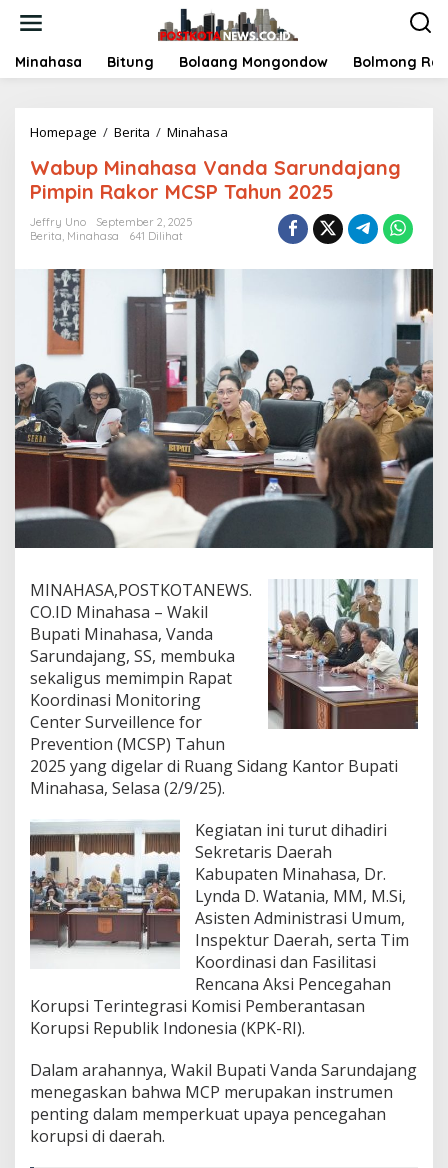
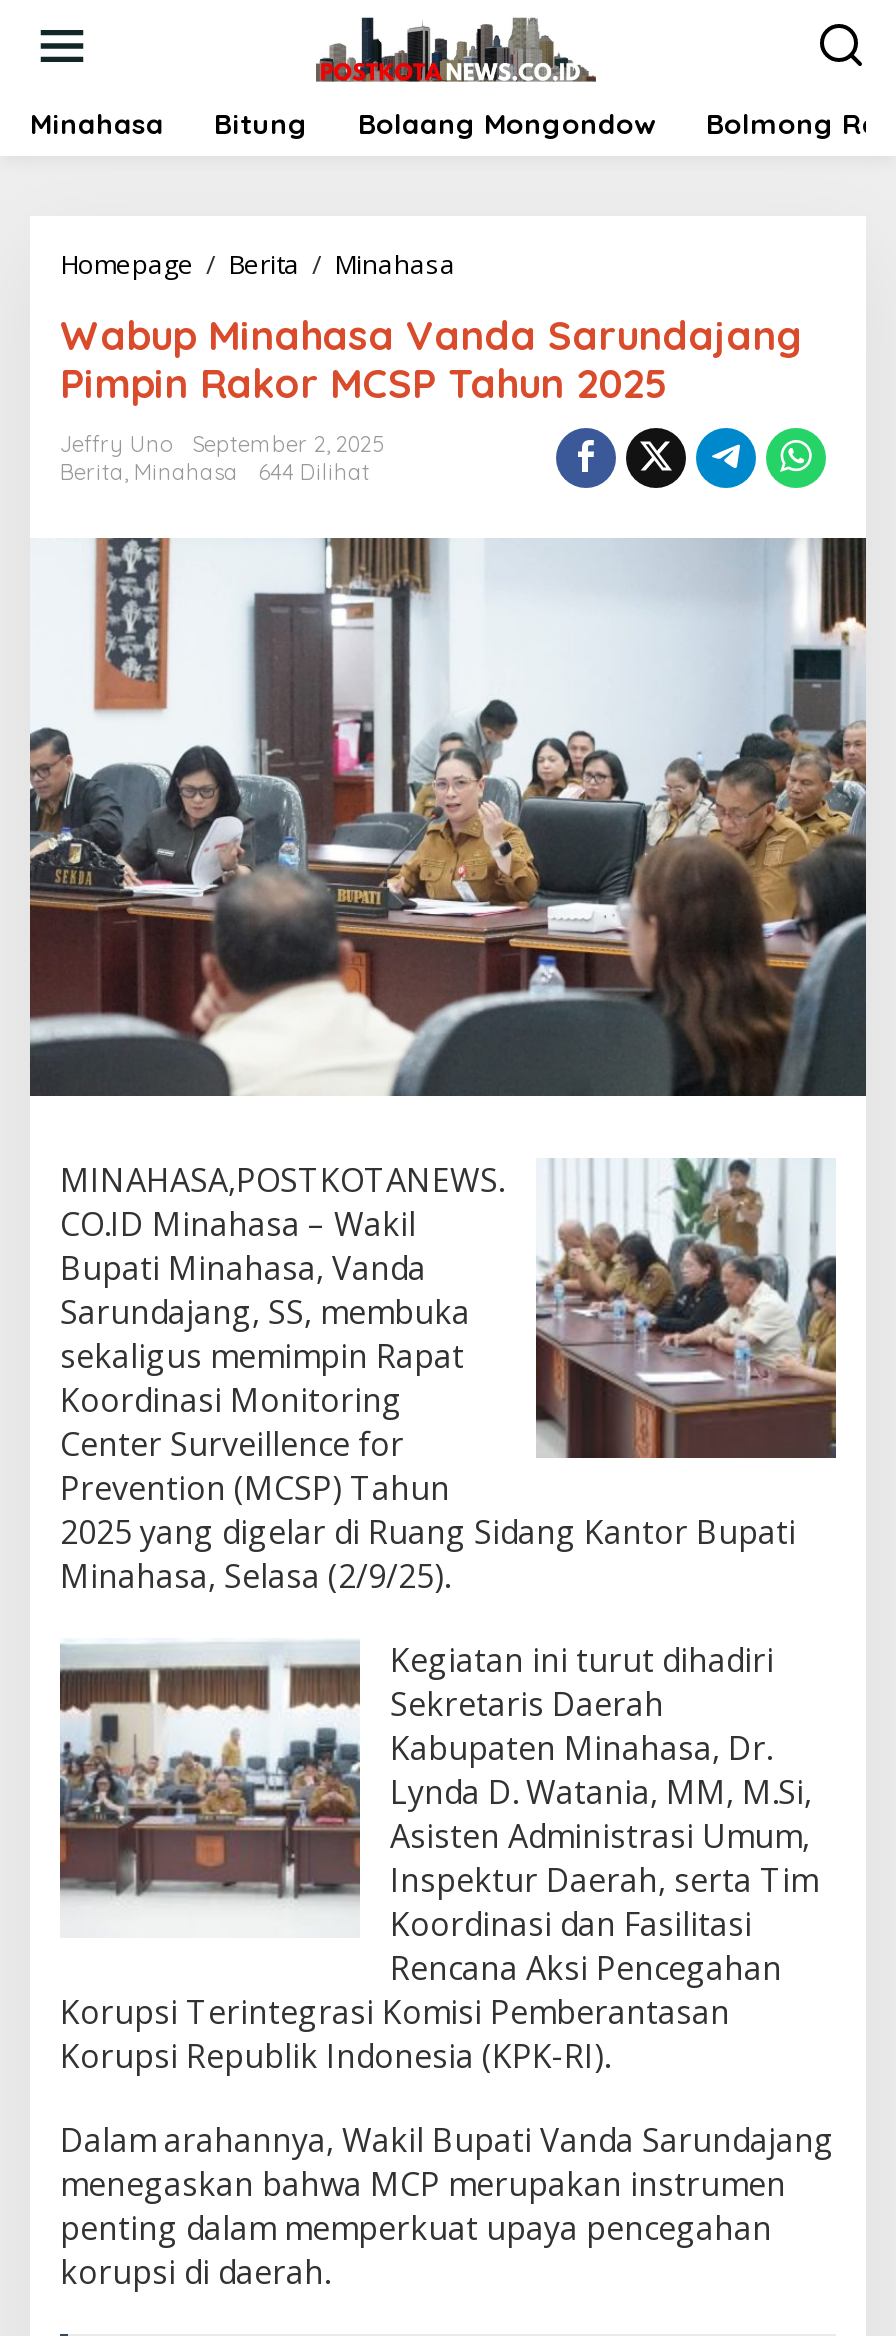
[129,229,183,243] 641 Dilihat -> [258,458,370,486] 644 Dilihat

